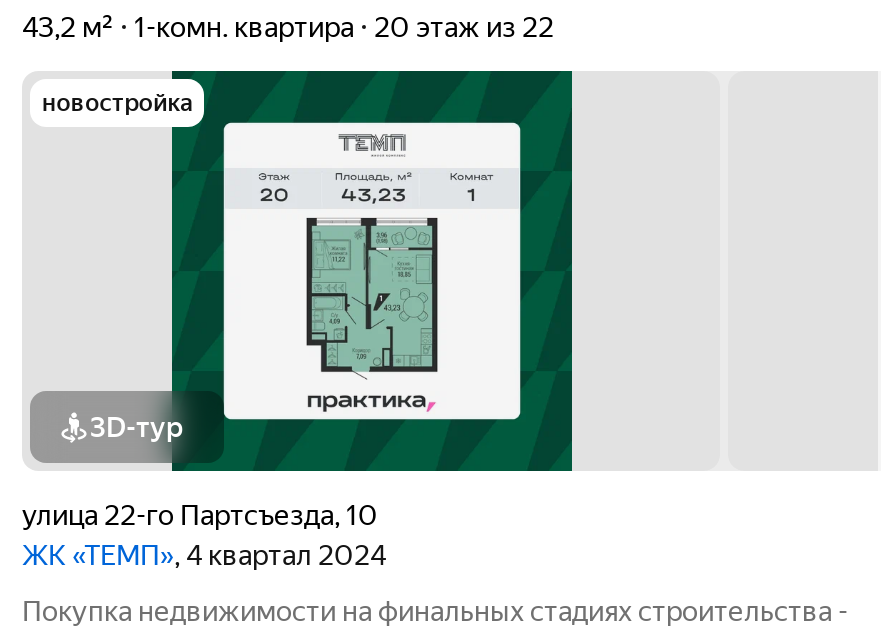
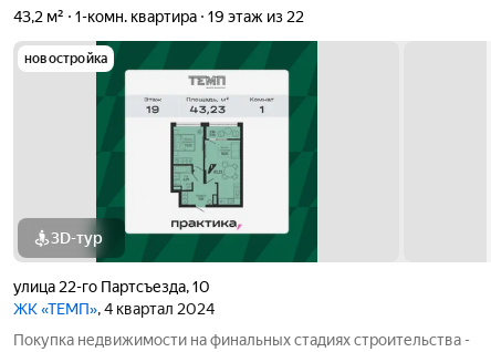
[374,11,554,43] 20 этаж из 22 -> [208,8,304,26] 19 этаж из 22

